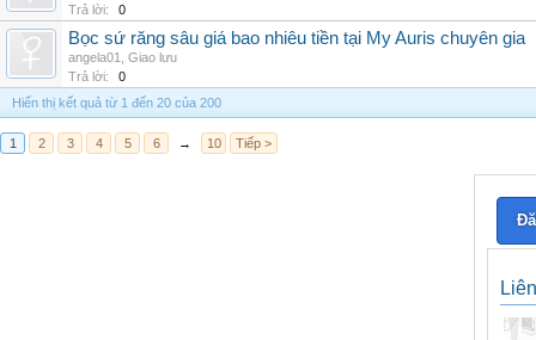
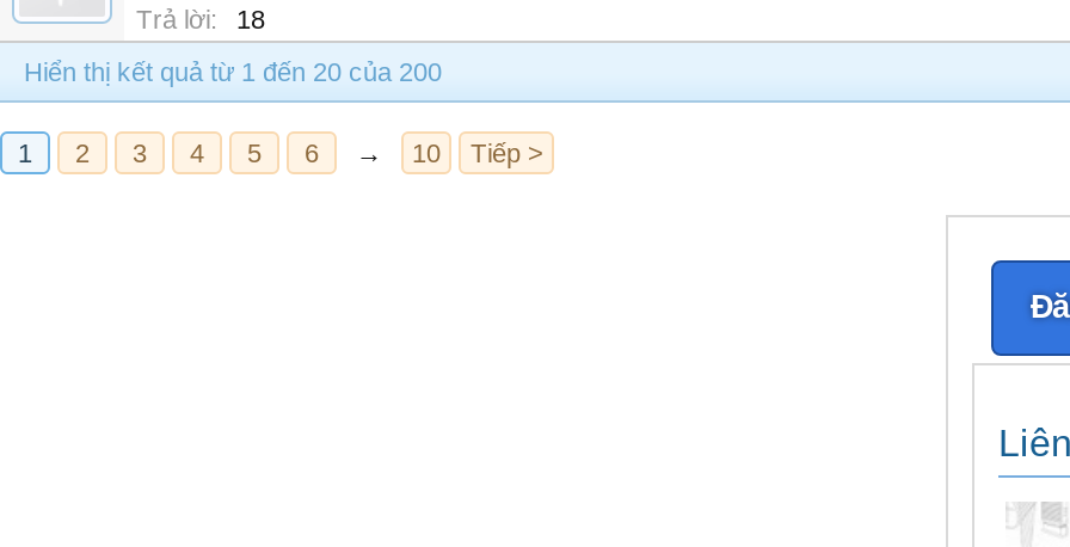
[68,2,525,84] 0 | Bọc sứ răng sâu giá bao nhiêu tiền tại My Auris chuyên gia | angela01, Giao lưu | Trả lời: | 0 -> [236,5,265,33] 18

